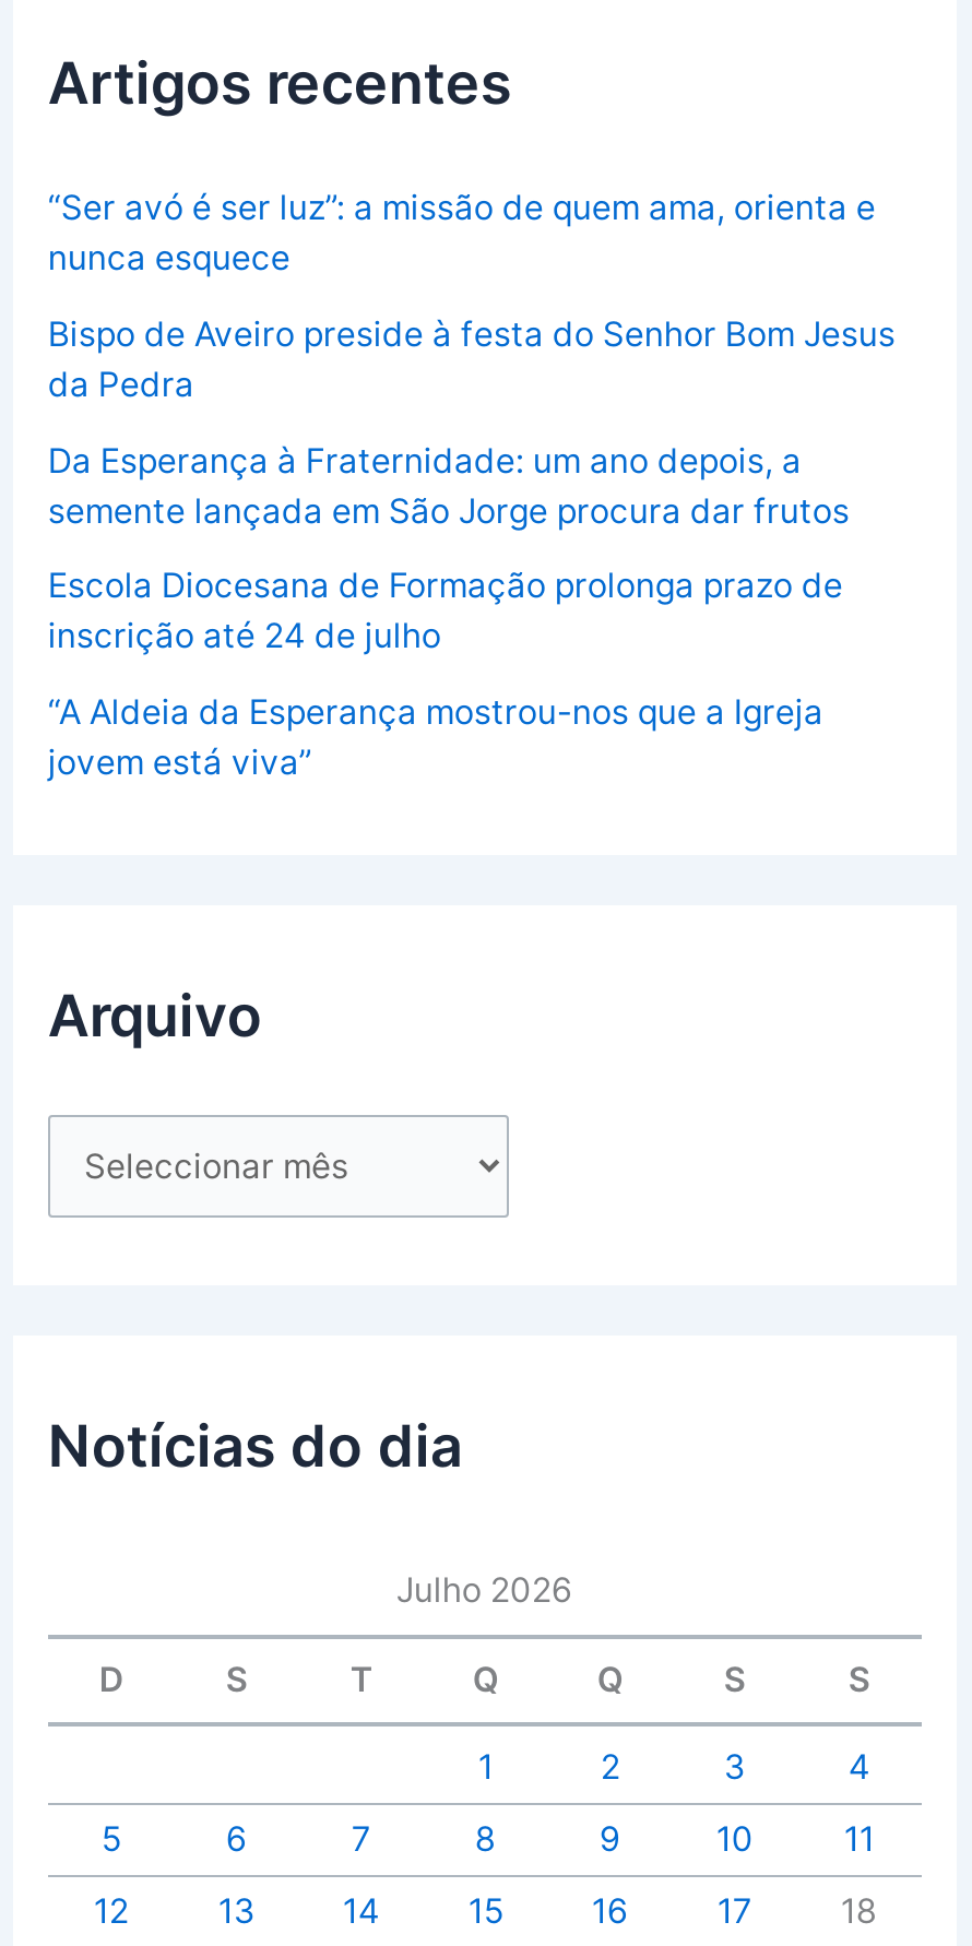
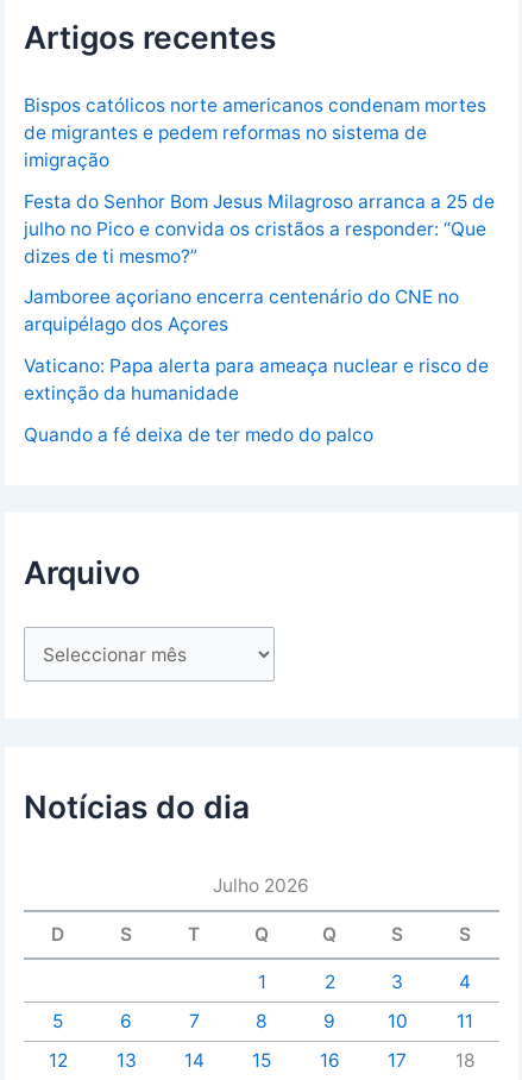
[48,187,876,279] “Ser avó é ser luz”: a missão de quem ama, orienta e | nunca esquece -> [24,94,486,171] Bispos católicos norte americanos condenam mortes | de migrantes e pedem reformas no sistema de | imigração
[48,313,895,404] Bispo de Aveiro preside à festa do Senhor Bom Jesus | da Pedra -> [24,190,495,267] Festa do Senhor Bom Jesus Milagroso arranca a 25 de | julho no Pico e convida os cristãos a responder: “Que | dizes de ti mesmo?”
[48,439,849,531] Da Esperança à Fraternidade: um ano depois, a | semente lançada em São Jorge procura dar frutos -> [24,286,459,336] Jamboree açoriano encerra centenário do CNE no | arquipélago dos Açores
[48,565,843,656] Escola Diocesana de Formação prolonga prazo de | inscrição até 24 de julho -> [24,354,489,404] Vaticano: Papa alerta para ameaça nuclear e risco de | extinção da humanidade
[48,690,823,782] “A Aldeia da Esperança mostrou-nos que a Igreja | jovem está viva” -> [24,423,373,446] Quando a fé deixa de ter medo do palco

